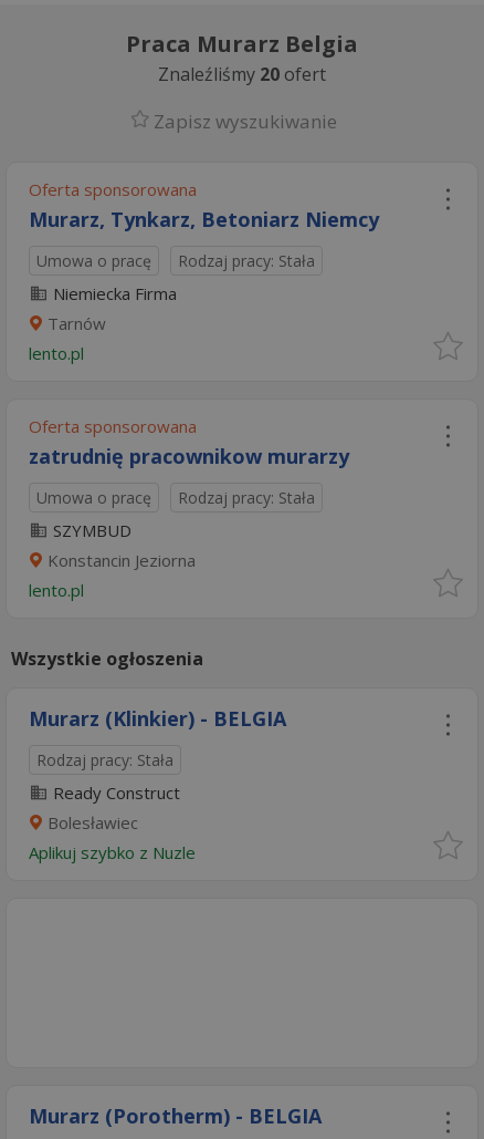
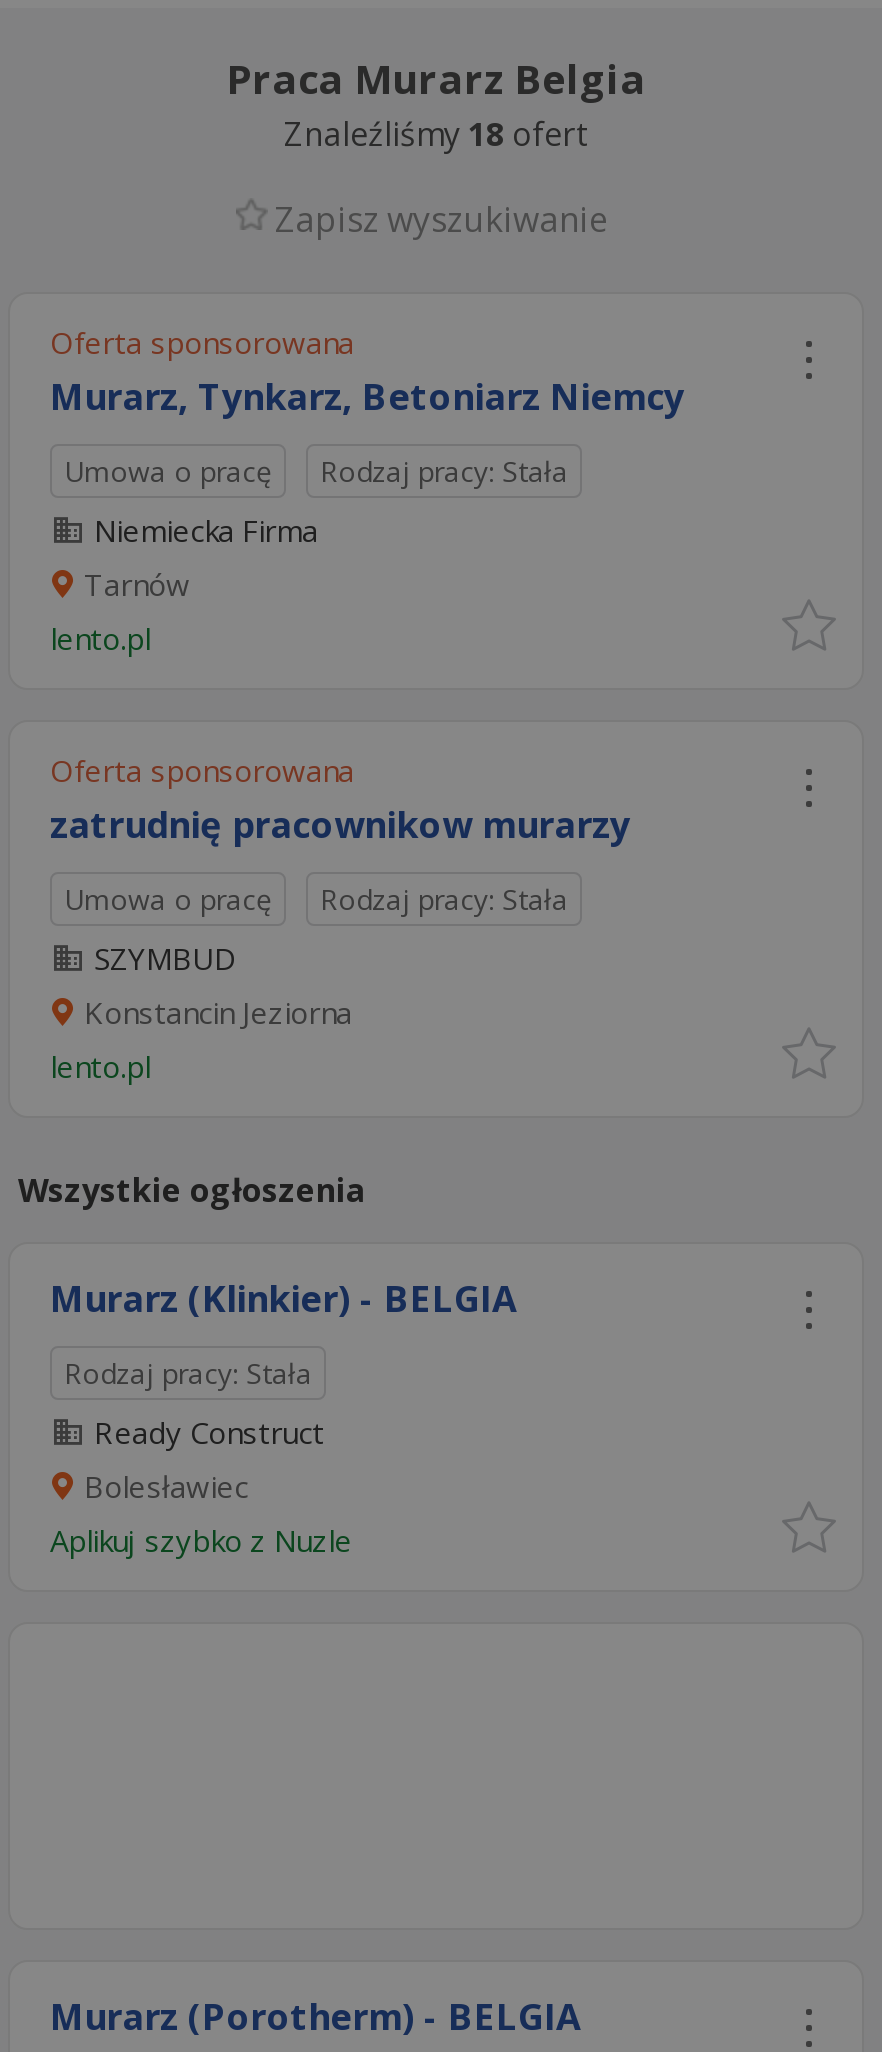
[158,62,326,86] Znaleźliśmy 20 ofert -> [284,112,588,156] Znaleźliśmy 18 ofert

